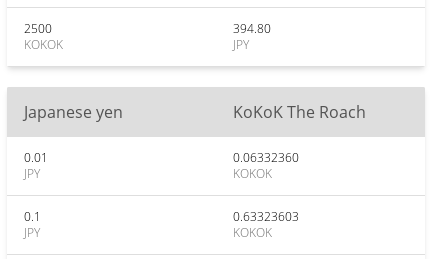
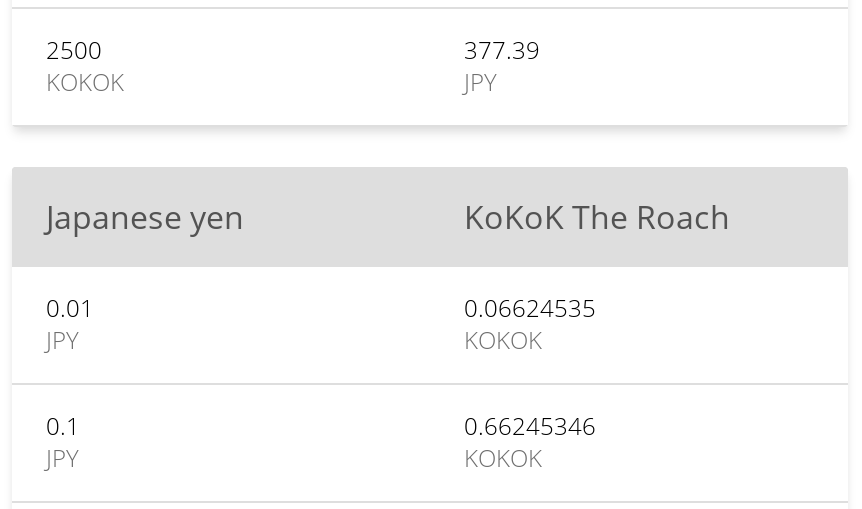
[233,20,271,37] 394.80 -> [464,33,540,67] 377.39
[233,149,299,166] 0.06332360 -> [464,291,596,325] 0.06624535
[233,208,299,225] 0.63323603 -> [464,409,596,443] 0.66245346

